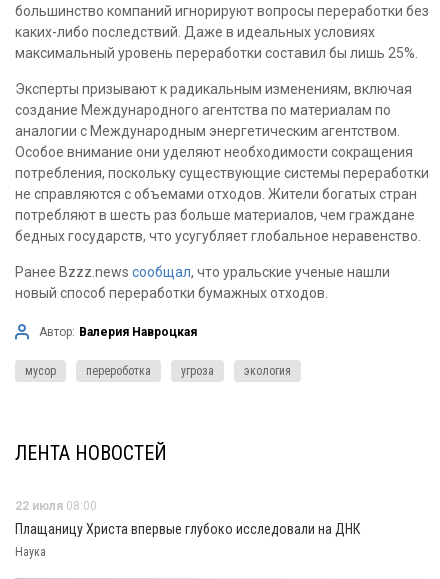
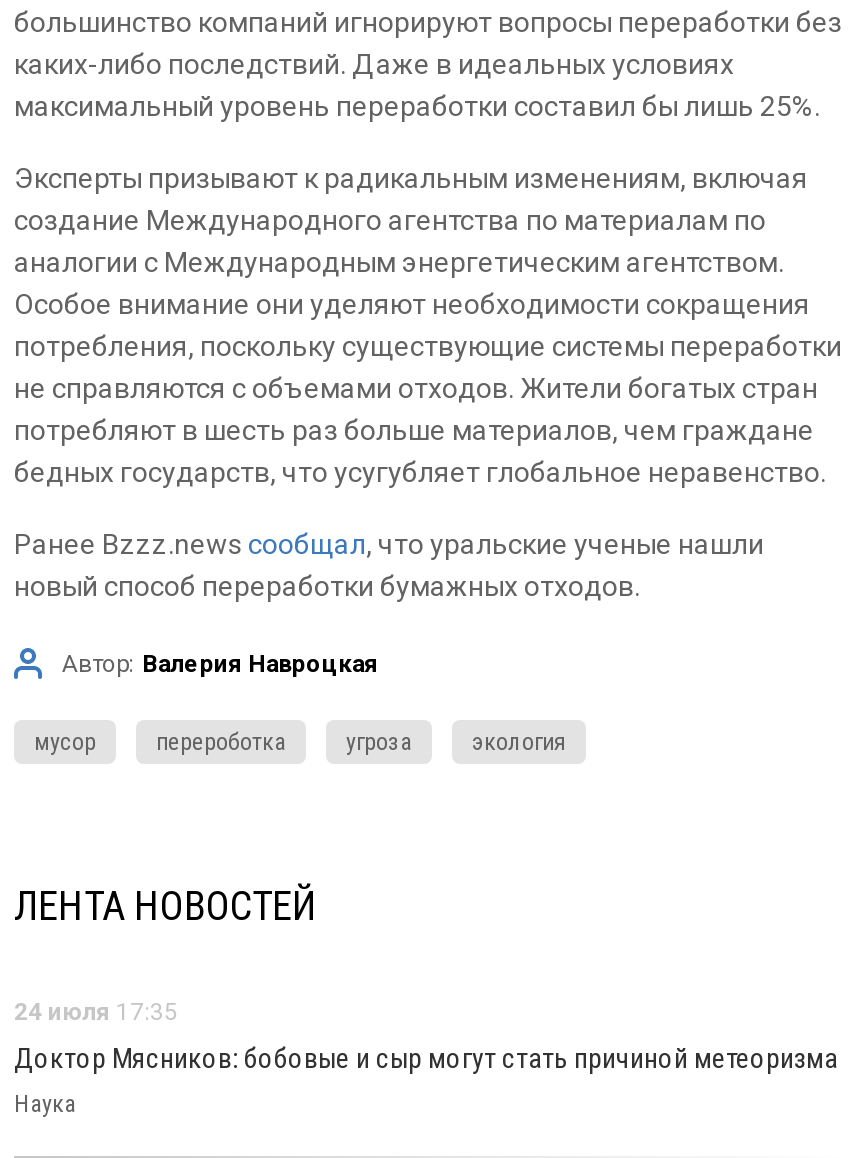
[15,499,97,513] 22 июля 08:00 -> [14,998,178,1026] 24 июля 17:35
[15,521,360,537] Плащаницу Христа впервые глубоко исследовали на ДНК -> [14,1042,838,1074] Доктор Мясников: бобовые и сыр могут стать причиной метеоризма

